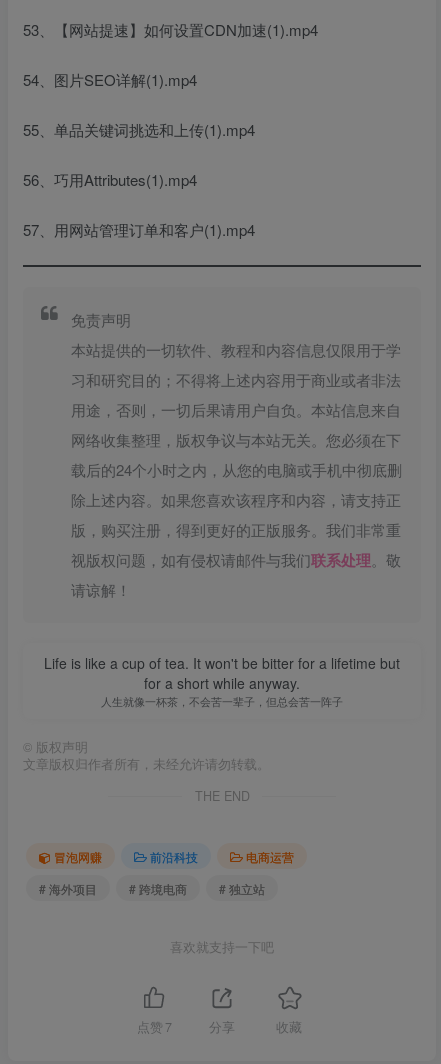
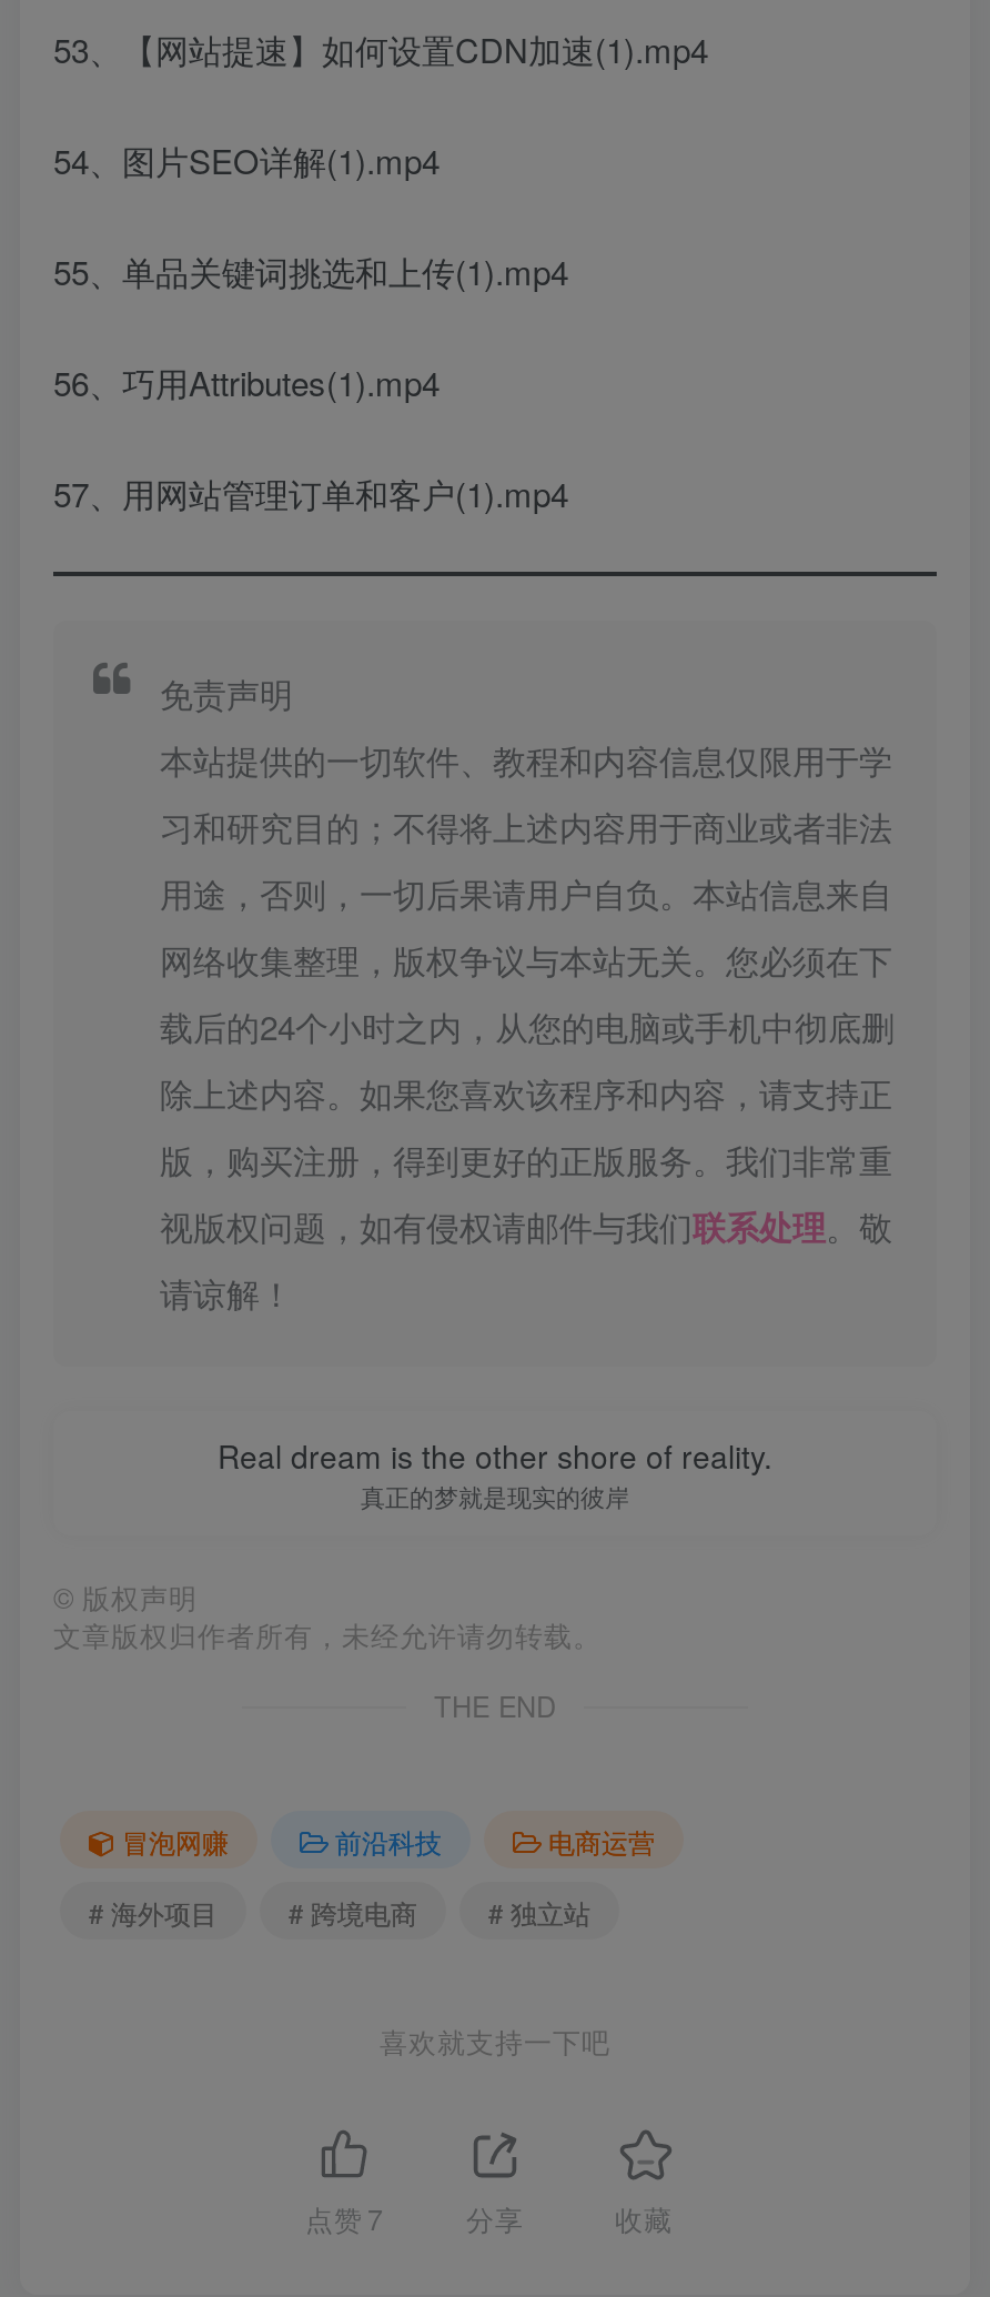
[44,653,400,709] Life is like a cup of tea. It won't be bitter for a lifetime but | for a short while anyway. | 人生就像一杯茶，不会苦一辈子，但总会苦一阵子 -> [218,1433,772,1513] Real dream is the other shore of reality. | 真正的梦就是现实的彼岸

